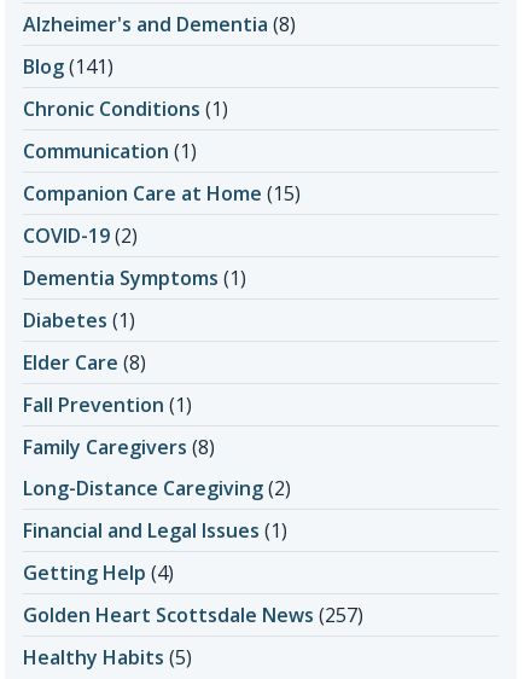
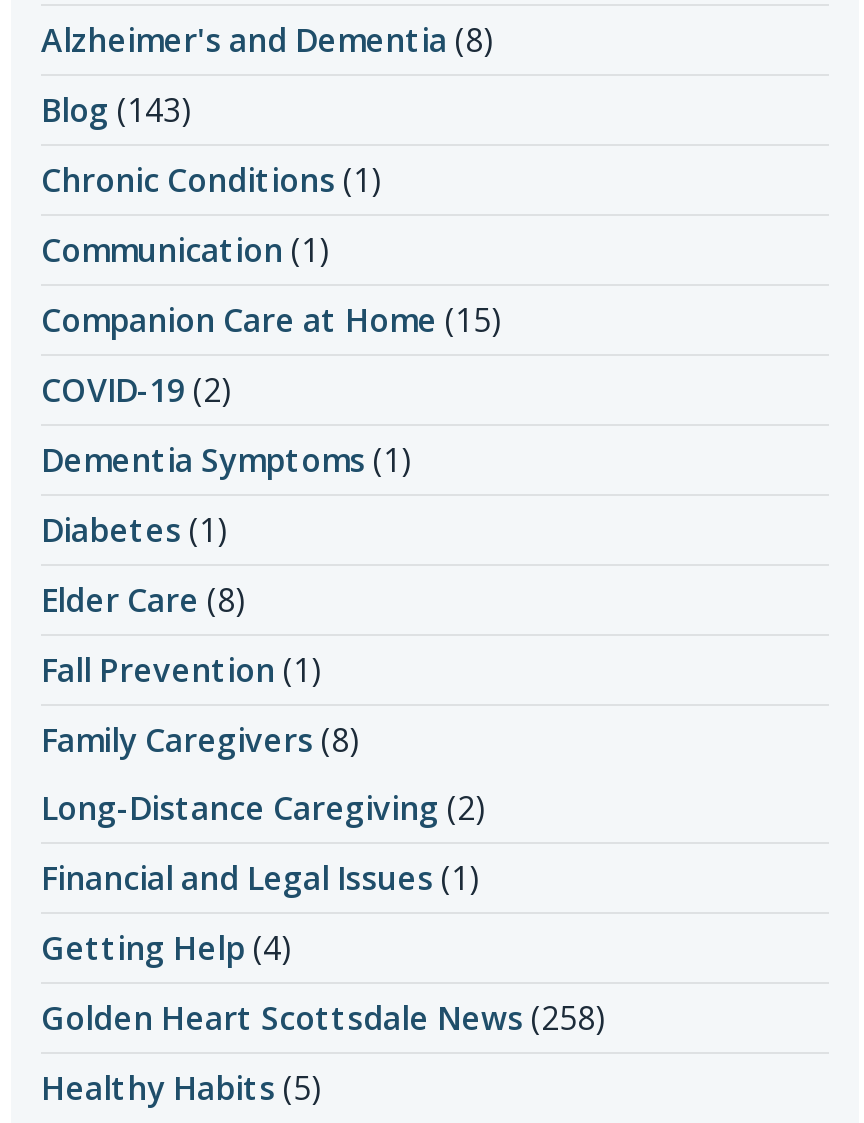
[23,53,113,80] Blog (141) -> [41,88,191,132] Blog (143)
[23,602,363,628] Golden Heart Scottsdale News (257) -> [41,996,605,1040] Golden Heart Scottsdale News (258)

